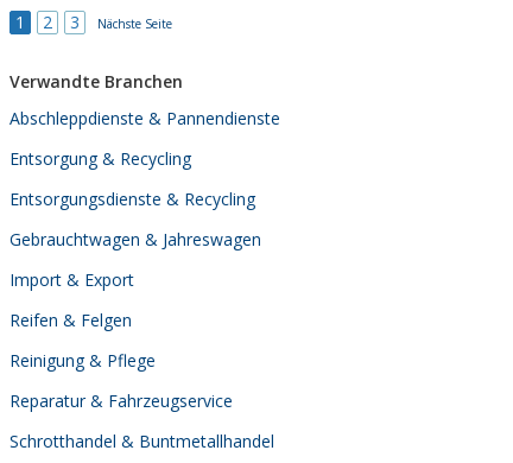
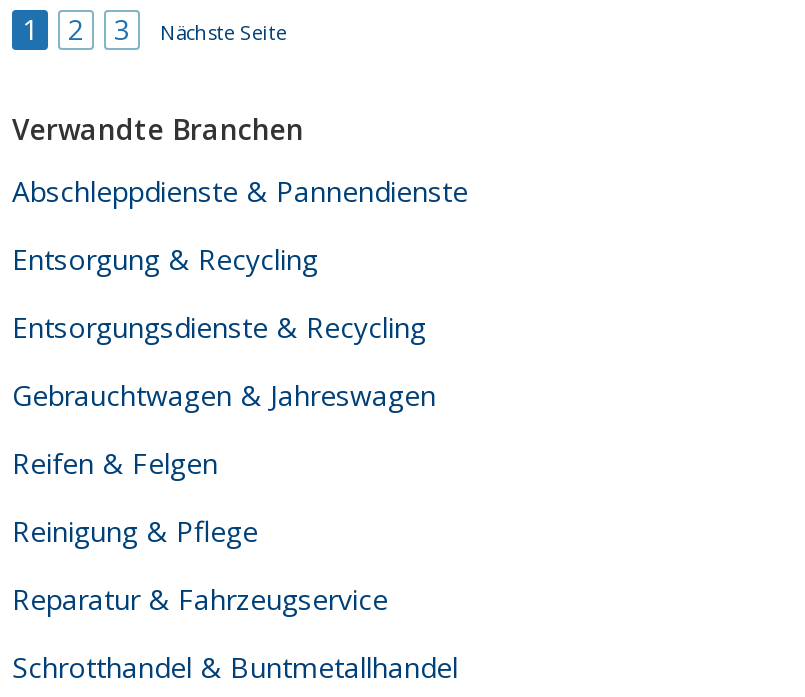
[9,268,134,291] Import & Export -> none

